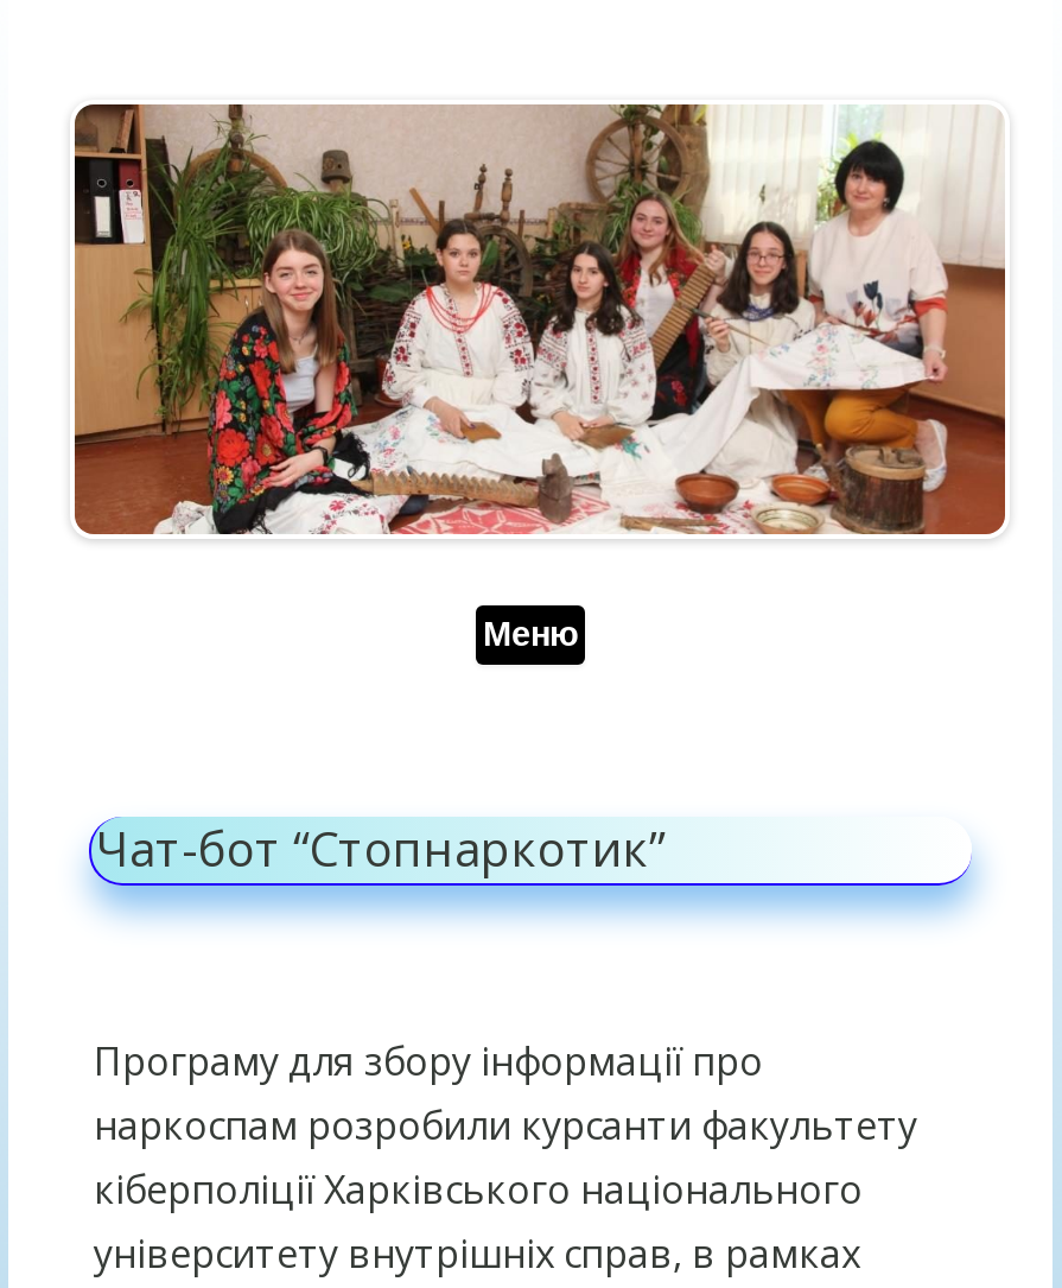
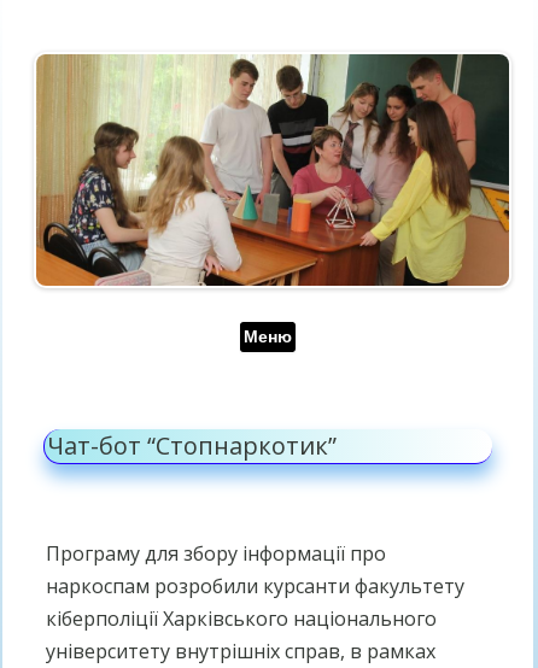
[72,102,1007,534] [image] -> [36,53,510,287] [image]

